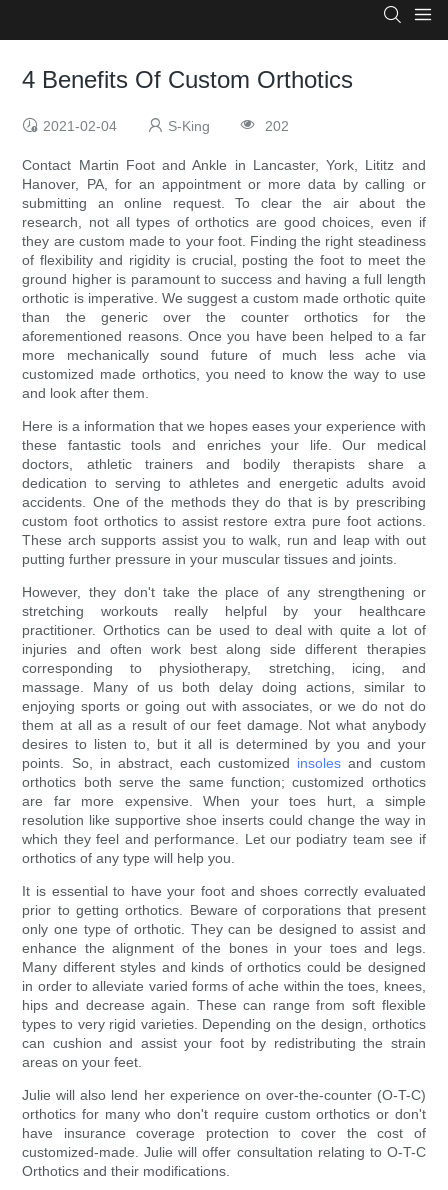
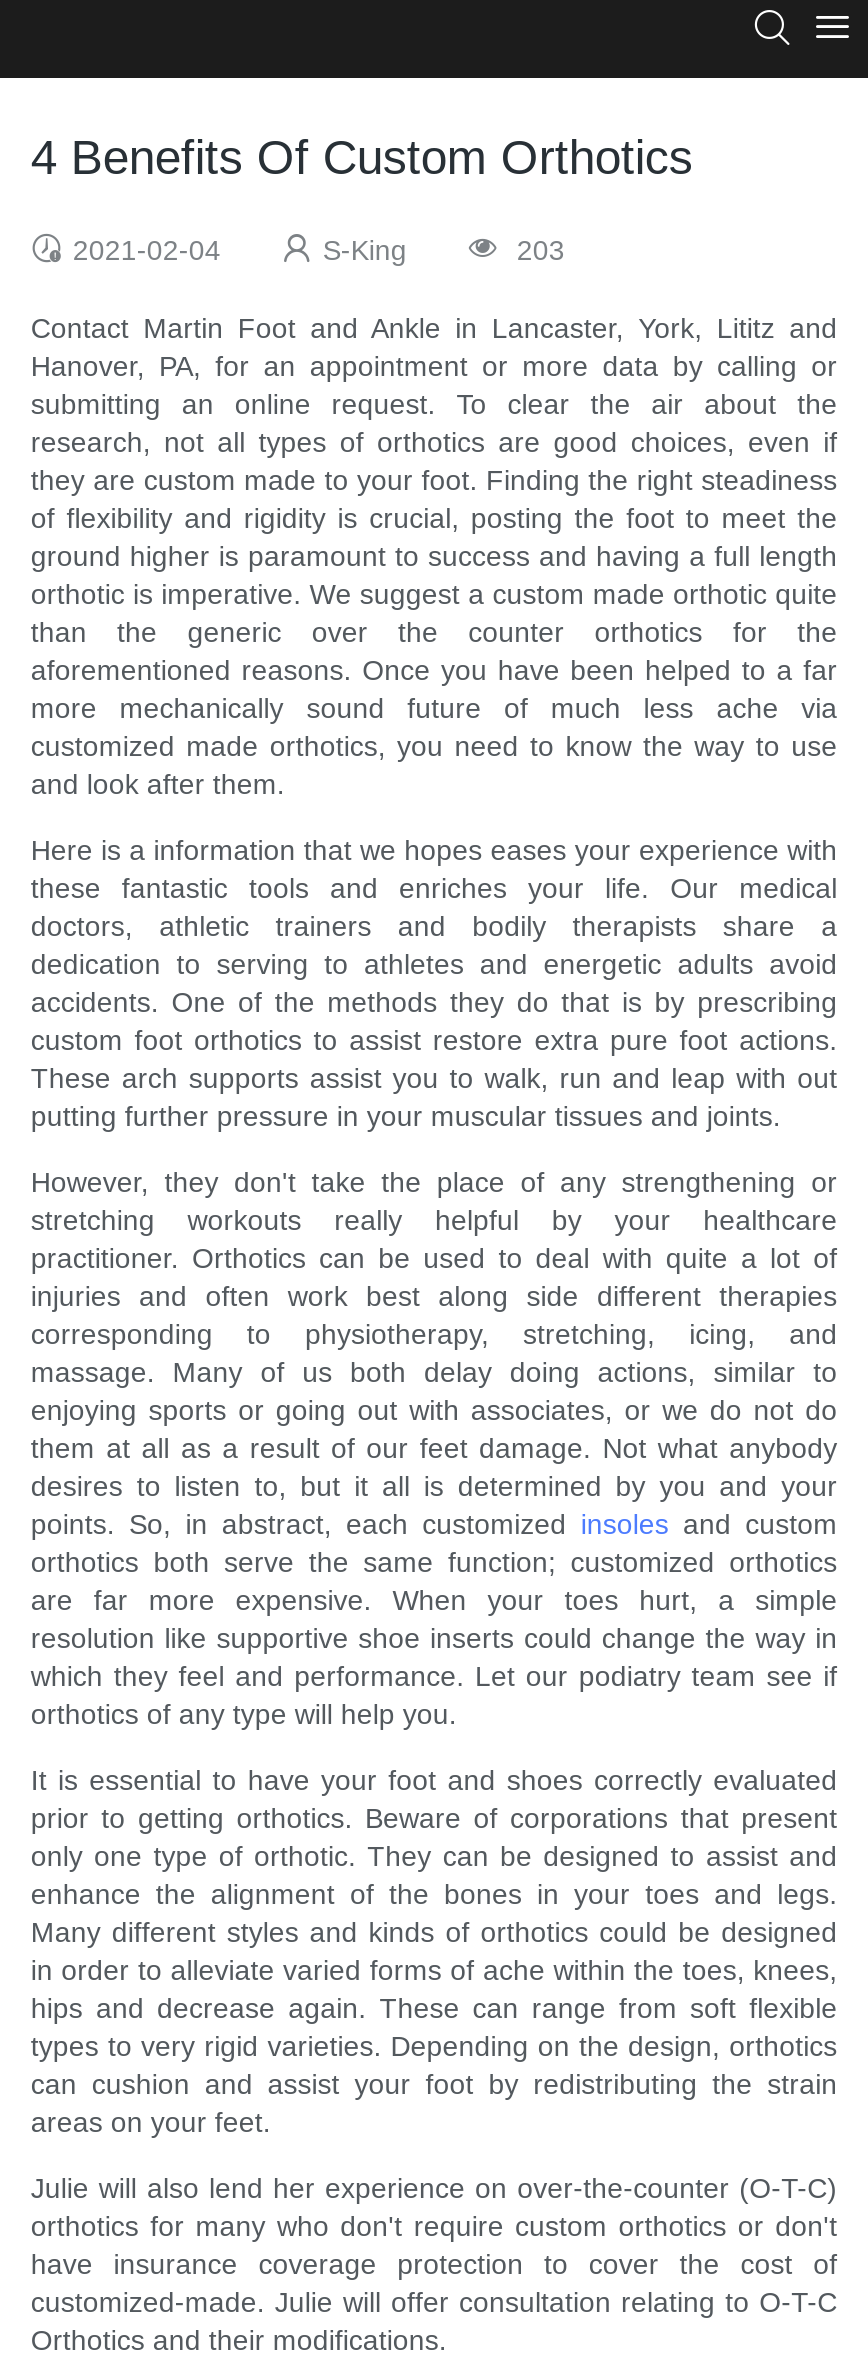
[265,118,289,134] 202 -> [517,235,565,267] 203

